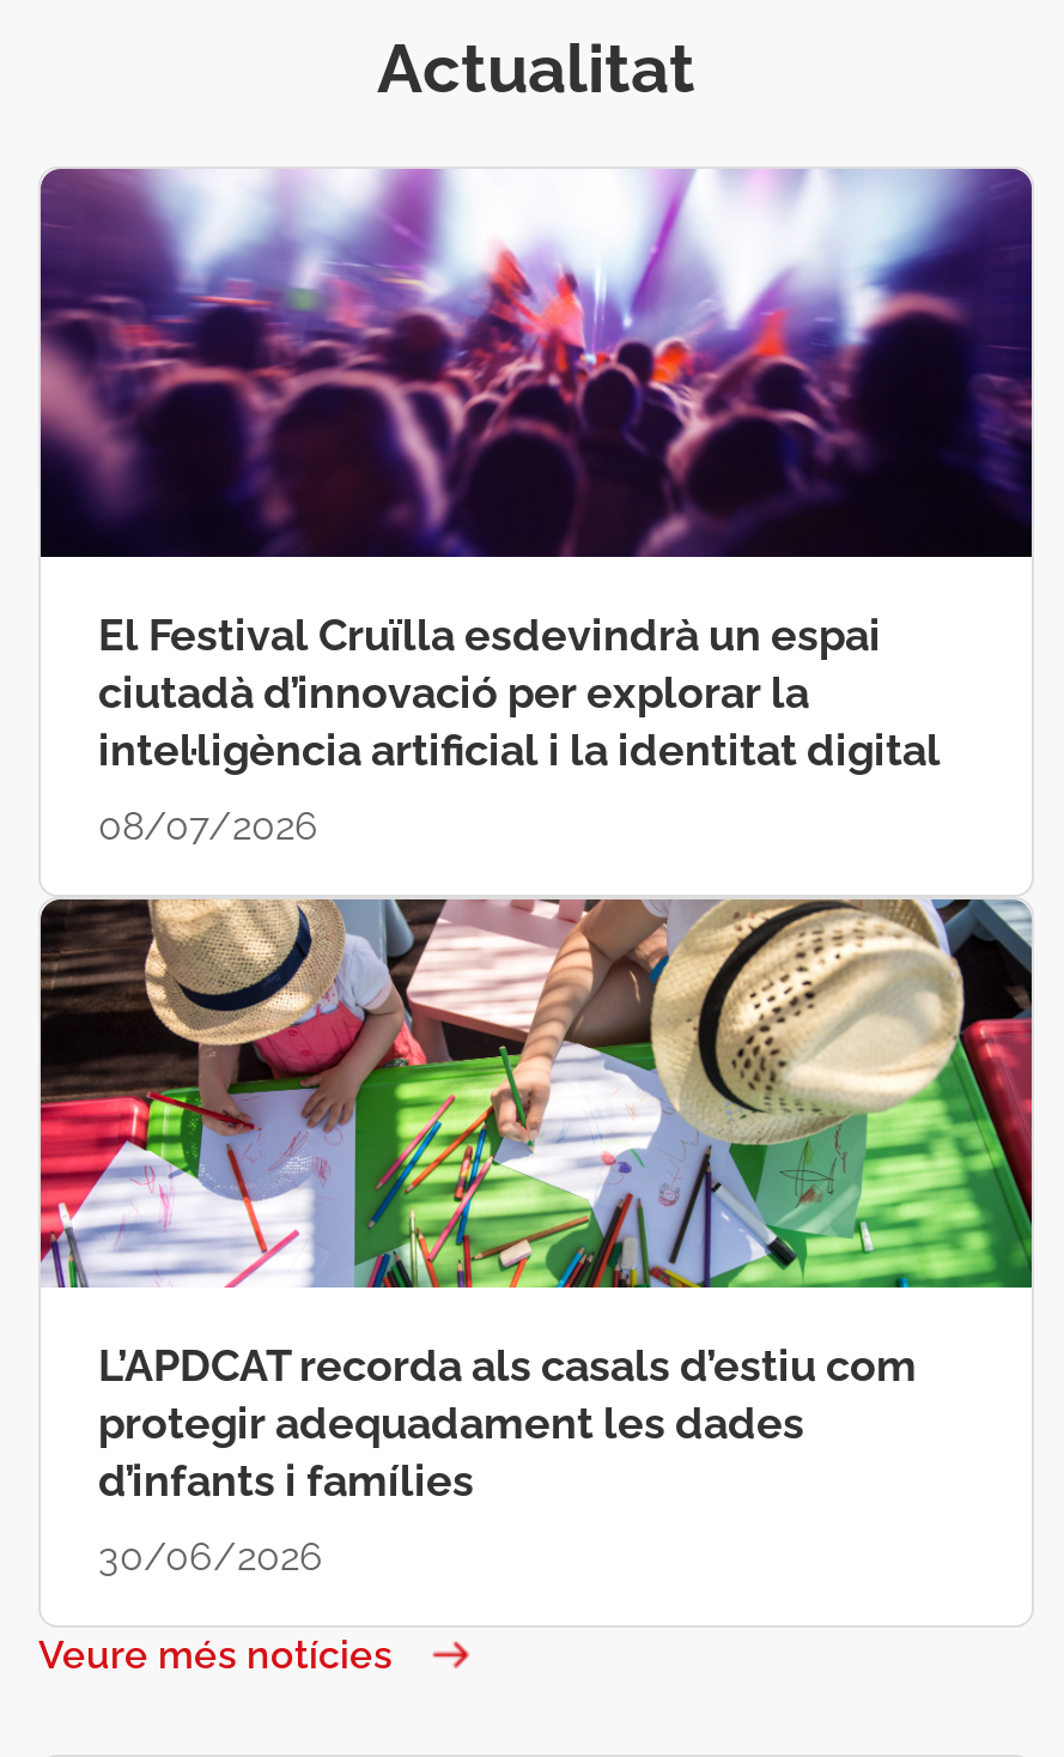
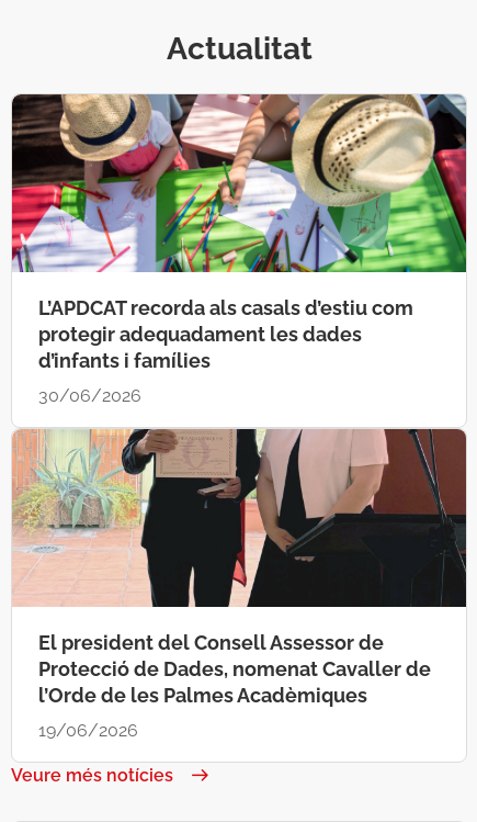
[38,166,1034,849] [image] | El Festival Cruïlla esdevindrà un espai | ciutadà d’innovació per explorar la | intel·ligència artificial i la identitat digital | 08/07/2026 -> none
moved [36,895,1034,1580] -> [10,92,467,406]: [image] | L’APDCAT recorda als casals d’estiu com | protegir adequadament les dades | d’infants i famílies | 30/06/2026
none -> [12,428,467,741] [image] | El president del Consell Assessor de | Protecció de Dades, nomenat Cavaller de | l’Orde de les Palmes Acadèmiques | 19/06/2026

